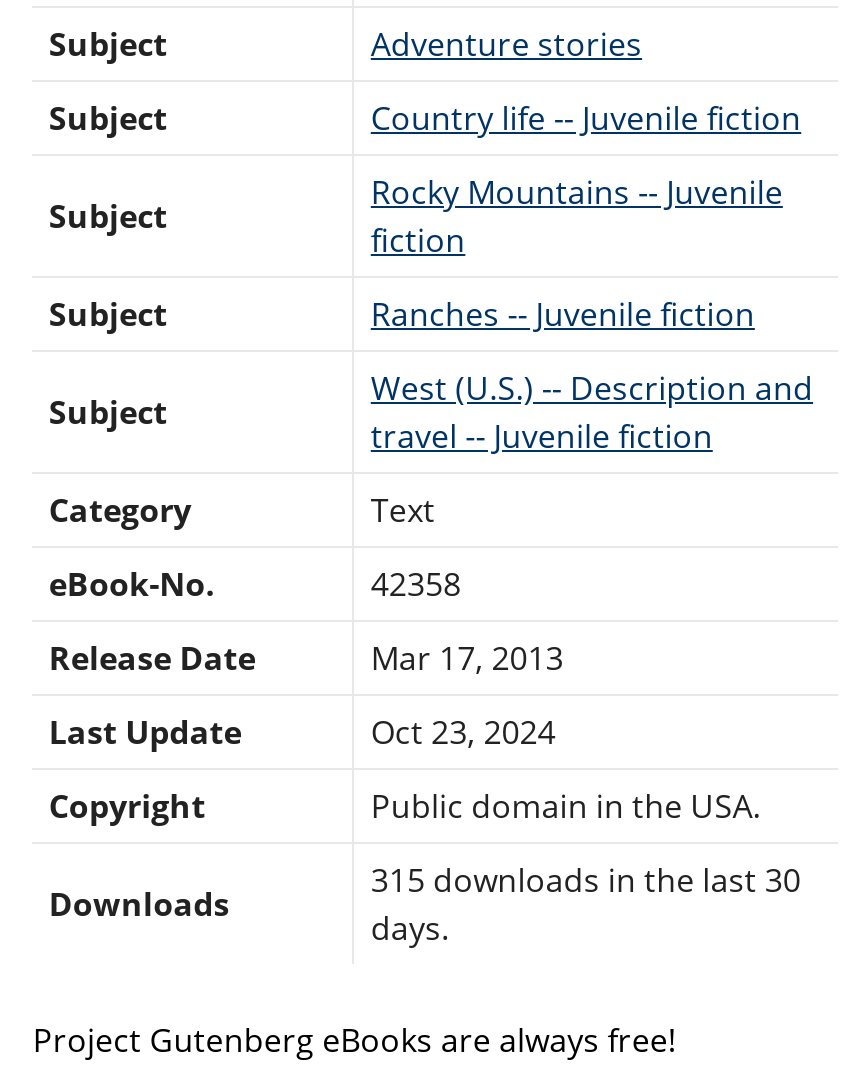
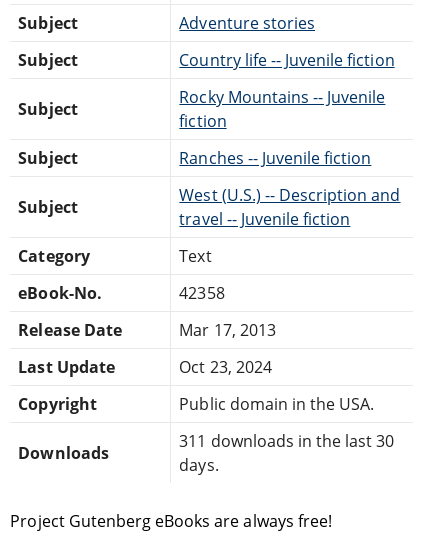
[371,857,801,901] 315 downloads in the last 30 -> [179,430,394,452] 311 downloads in the last 30

